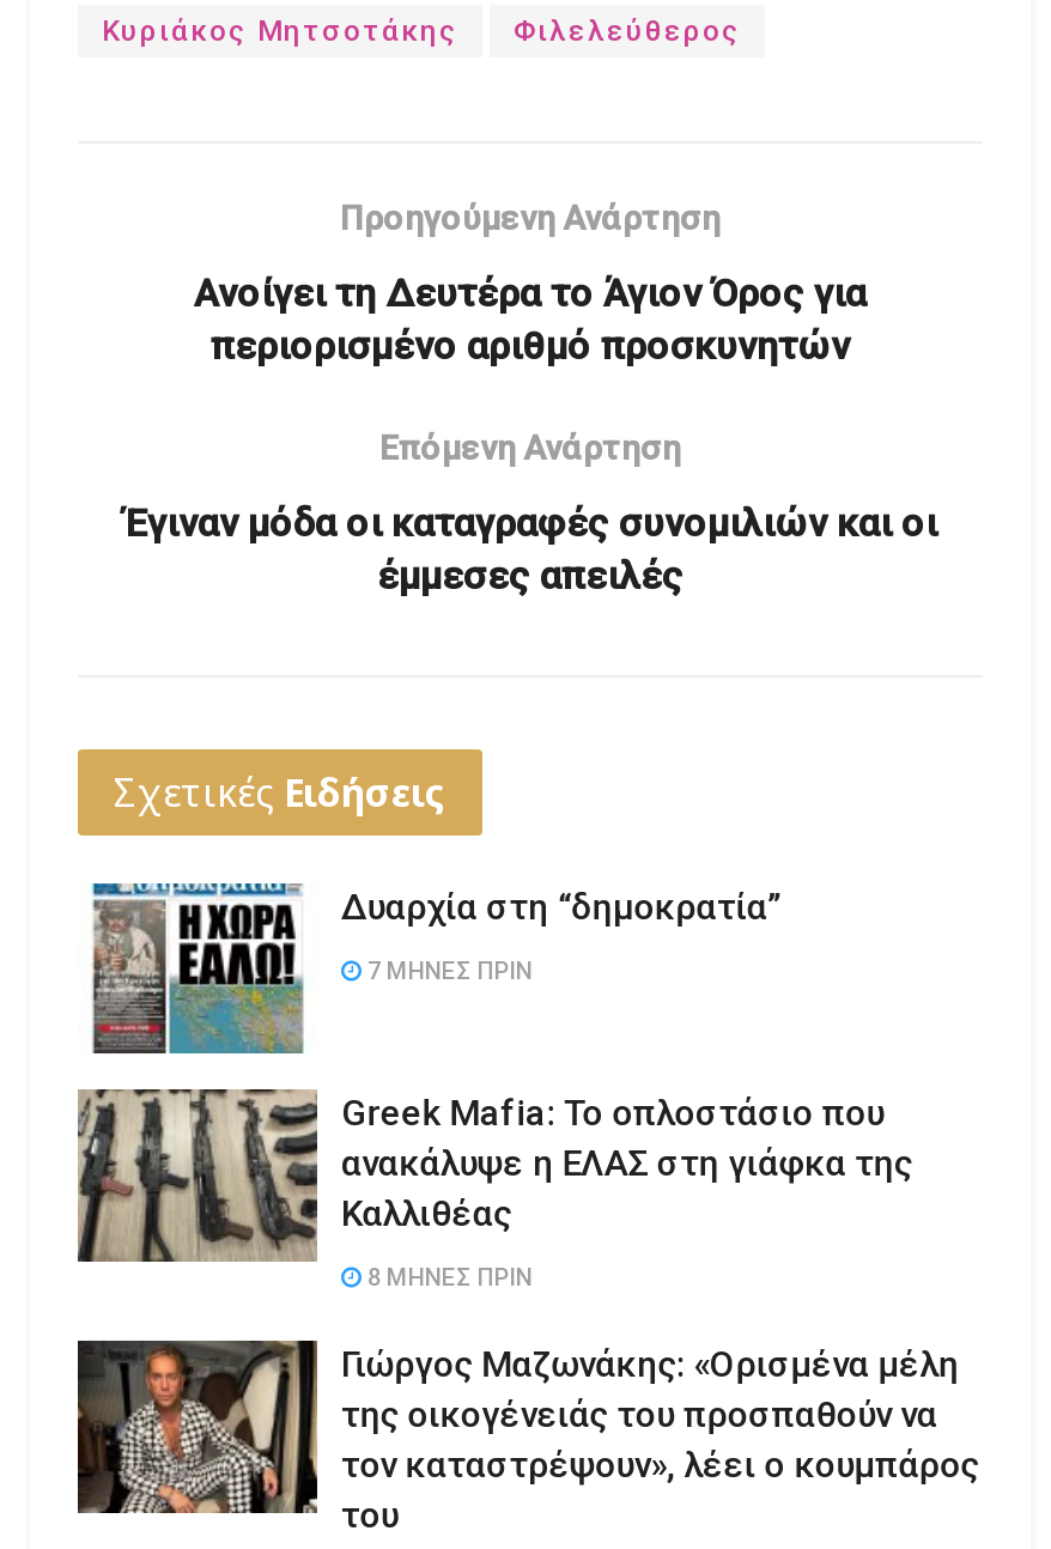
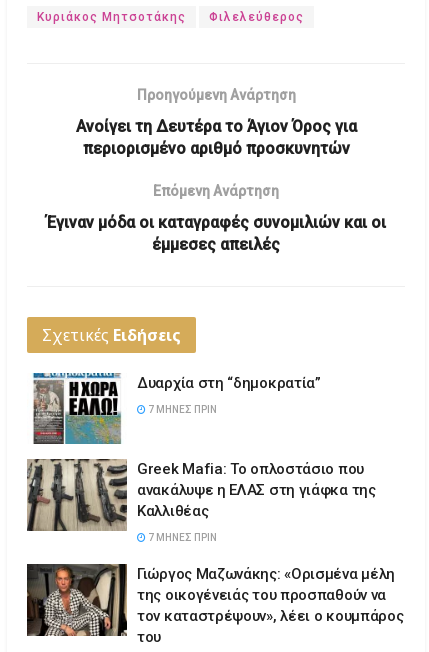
[363,1265,533,1291] 8 ΜΉΝΕΣ ΠΡΙΝ -> [146,532,217,543] 7 ΜΉΝΕΣ ΠΡΙΝ

